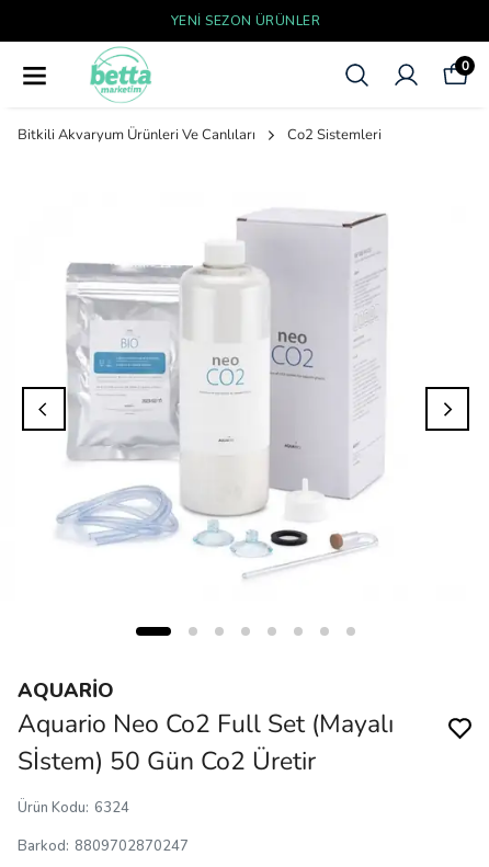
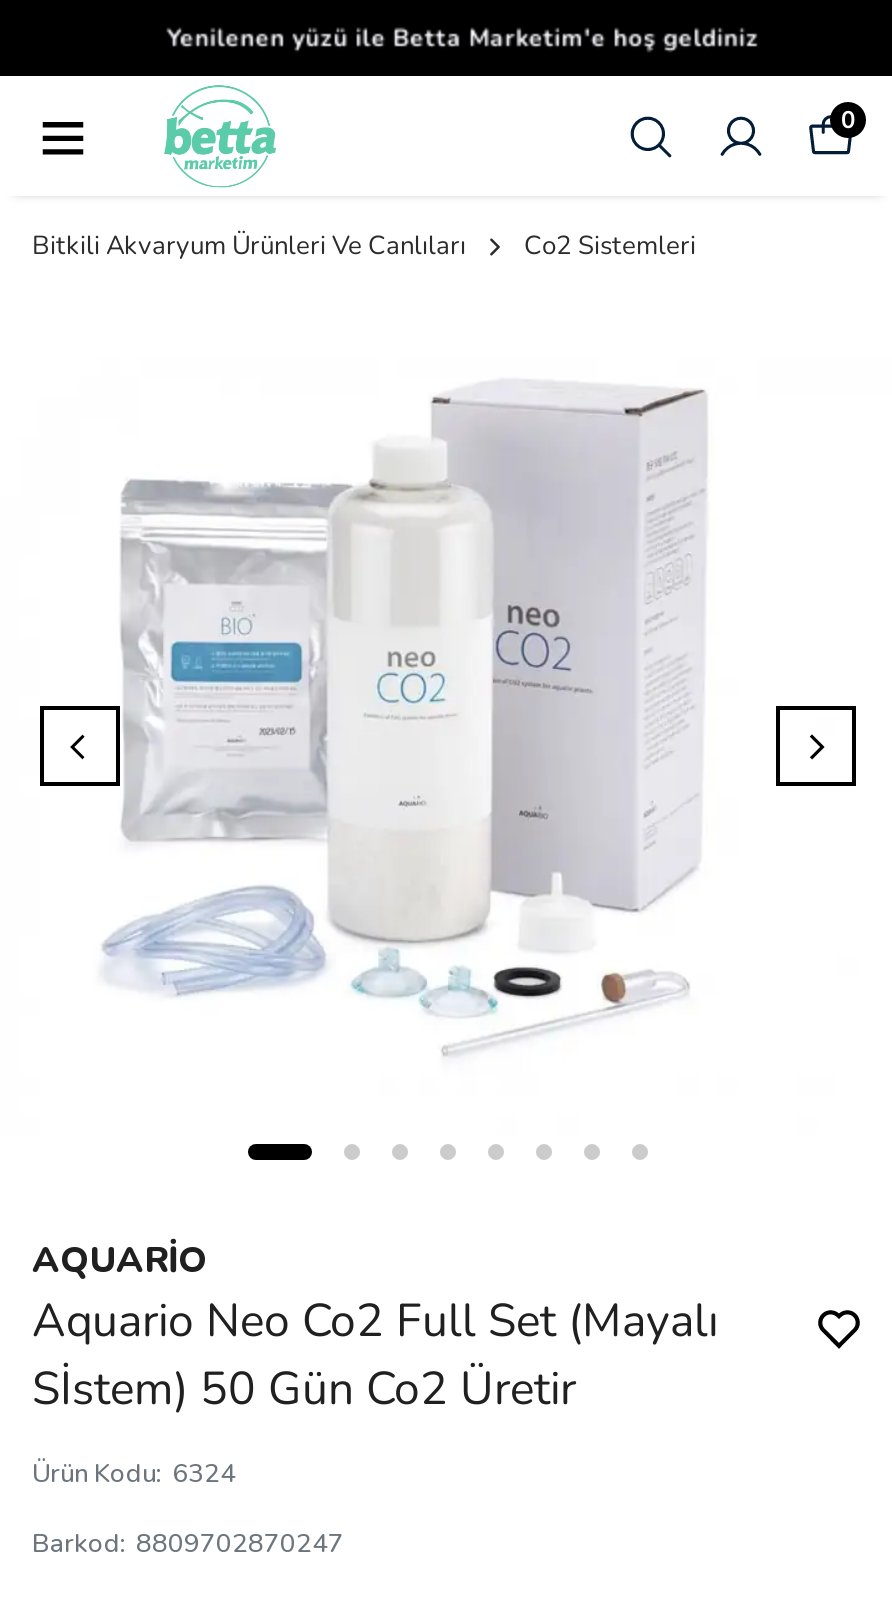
[171,12,320,29] YENI SEZON ÜRÜNLER -> [152,21,744,53] Yenilenen yüzü ile Betta Marketim'e hoş geldiniz

